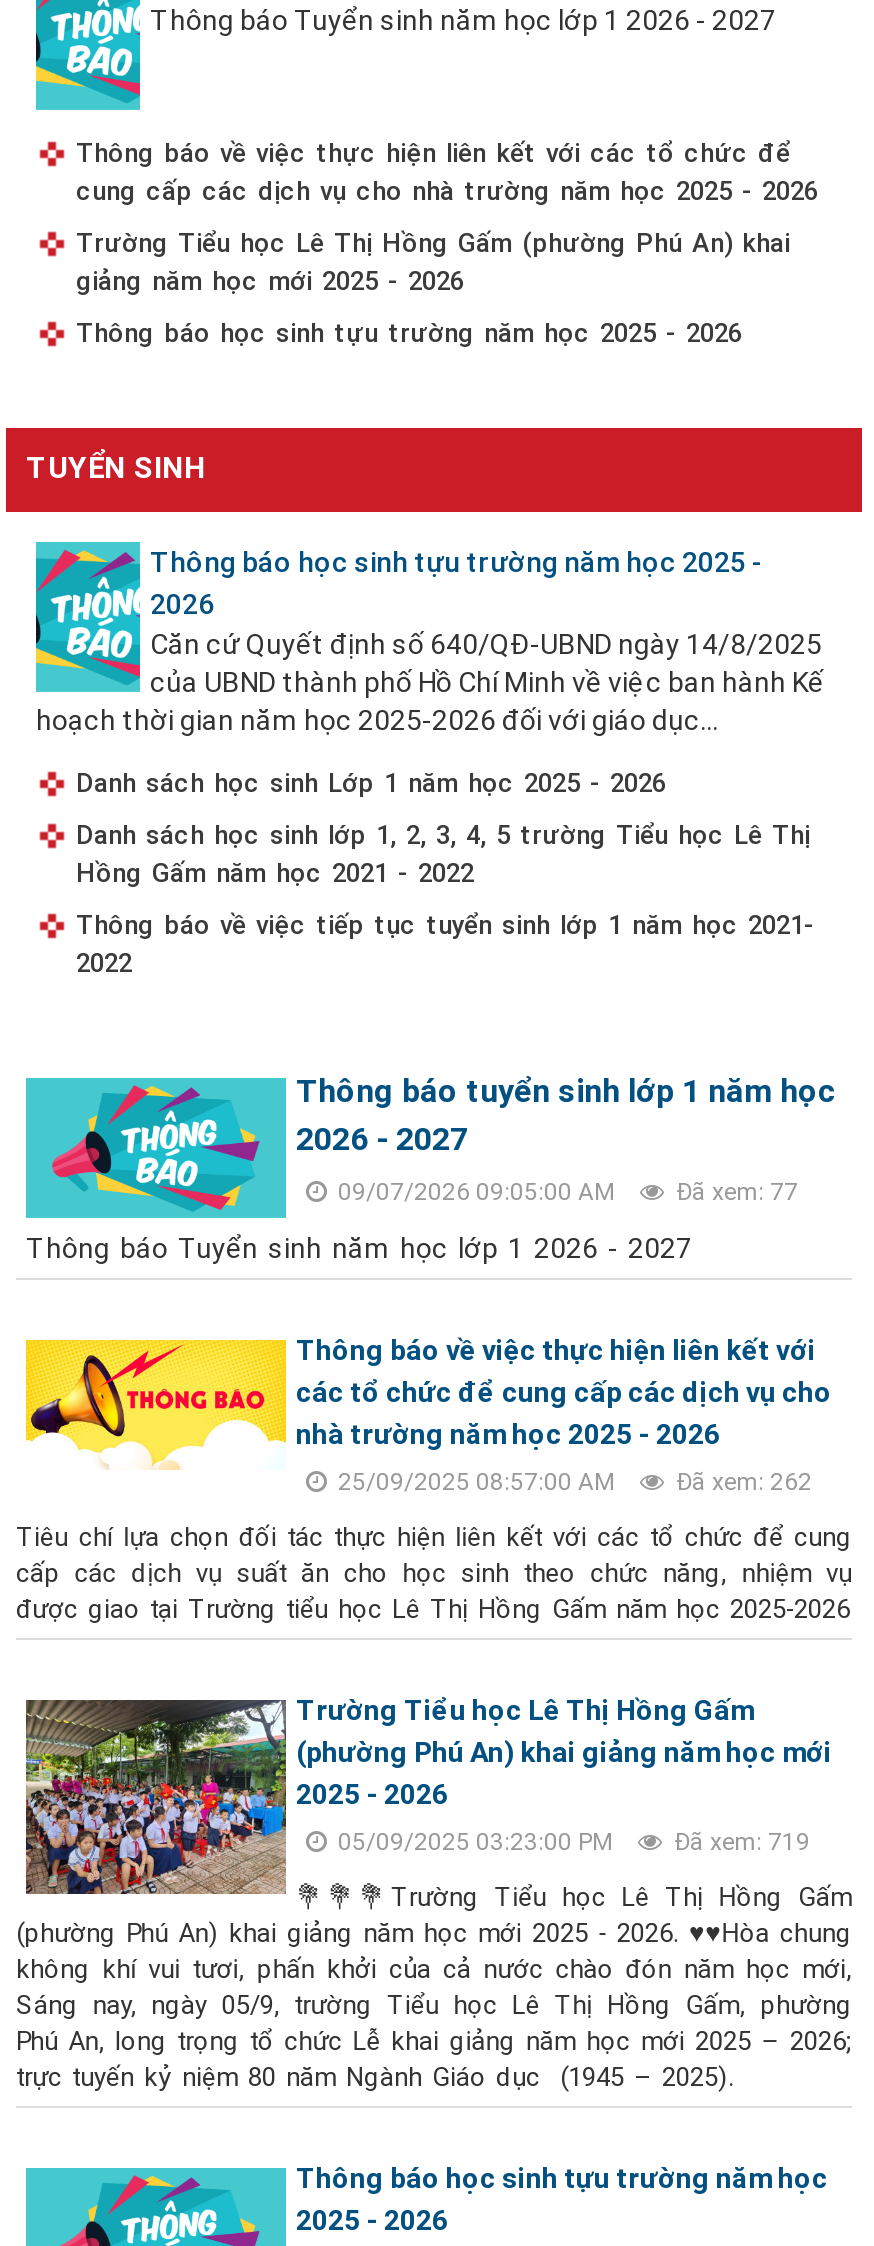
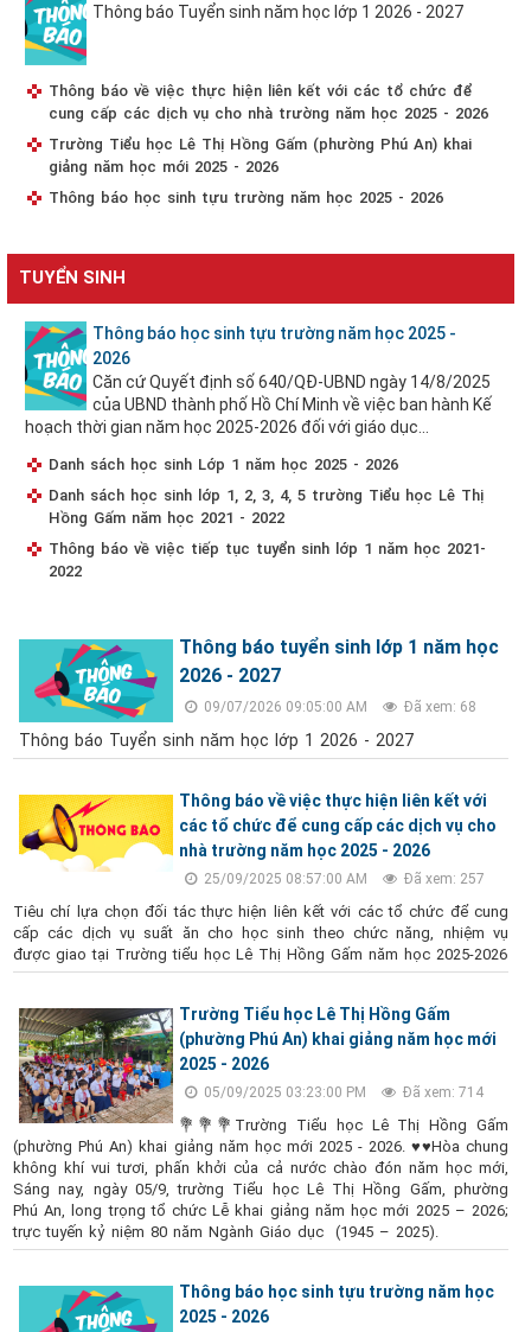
[332,1178,798,1206] 09/07/2026 09:05:00 AM Đã xem: 77 -> [200,699,476,715] 09/07/2026 09:05:00 AM Đã xem: 68
[332,1468,812,1496] 25/09/2025 08:57:00 AM Đã xem: 262 -> [200,871,485,887] 25/09/2025 08:57:00 AM Đã xem: 257
[332,1828,810,1856] 05/09/2025 03:23:00 PM Đã xem: 719 -> [200,1084,484,1101] 05/09/2025 03:23:00 PM Đã xem: 714

